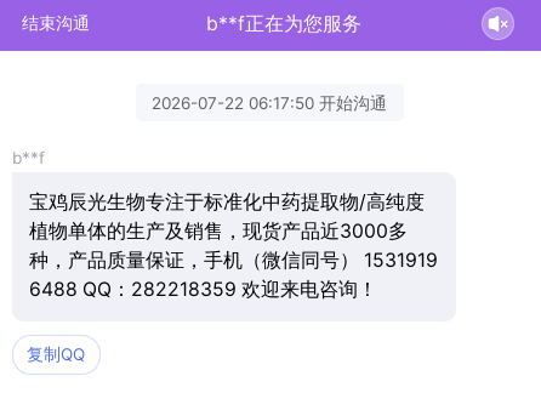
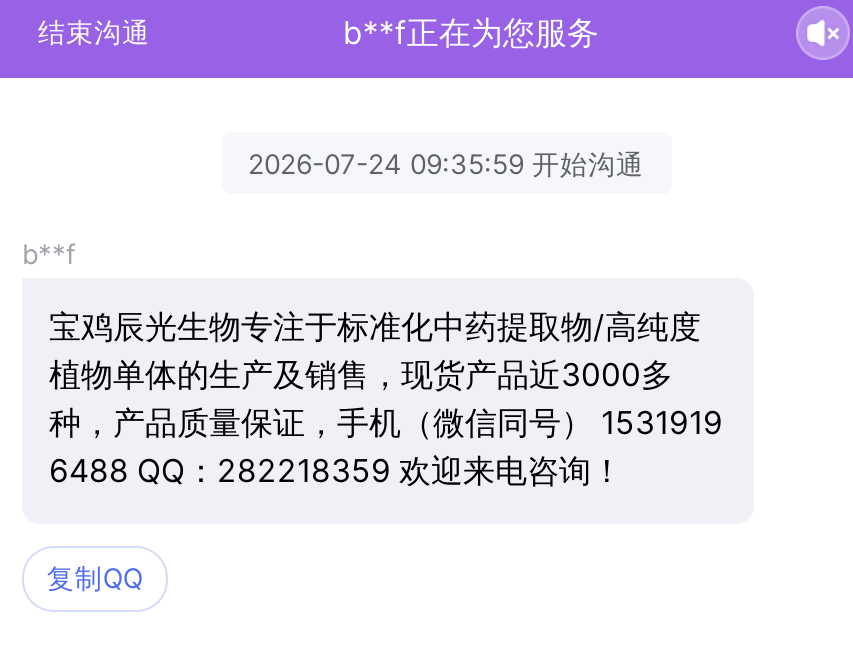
[152,93,387,112] 2026-07-22 06:17:50 开始沟通 -> [248,147,644,179] 2026-07-24 09:35:59 开始沟通

